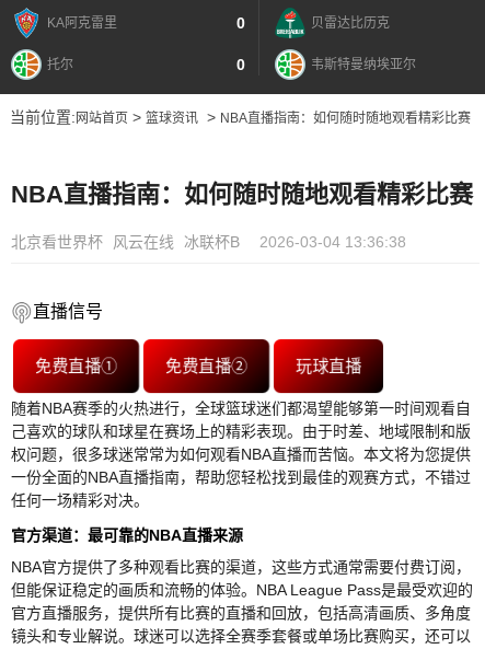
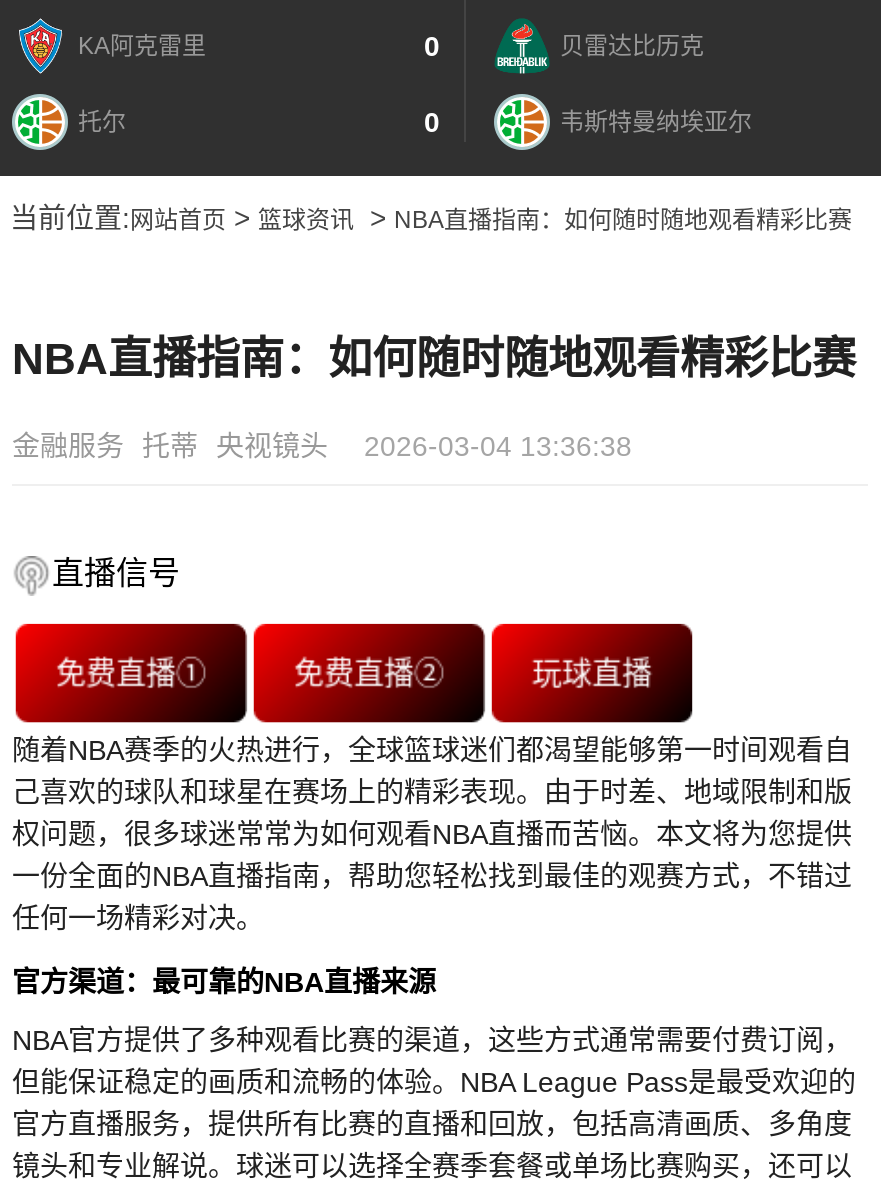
[11,233,240,251] 北京看世界杯 风云在线 冰联杯B -> [12,430,328,462] 金融服务 托蒂 央视镜头

